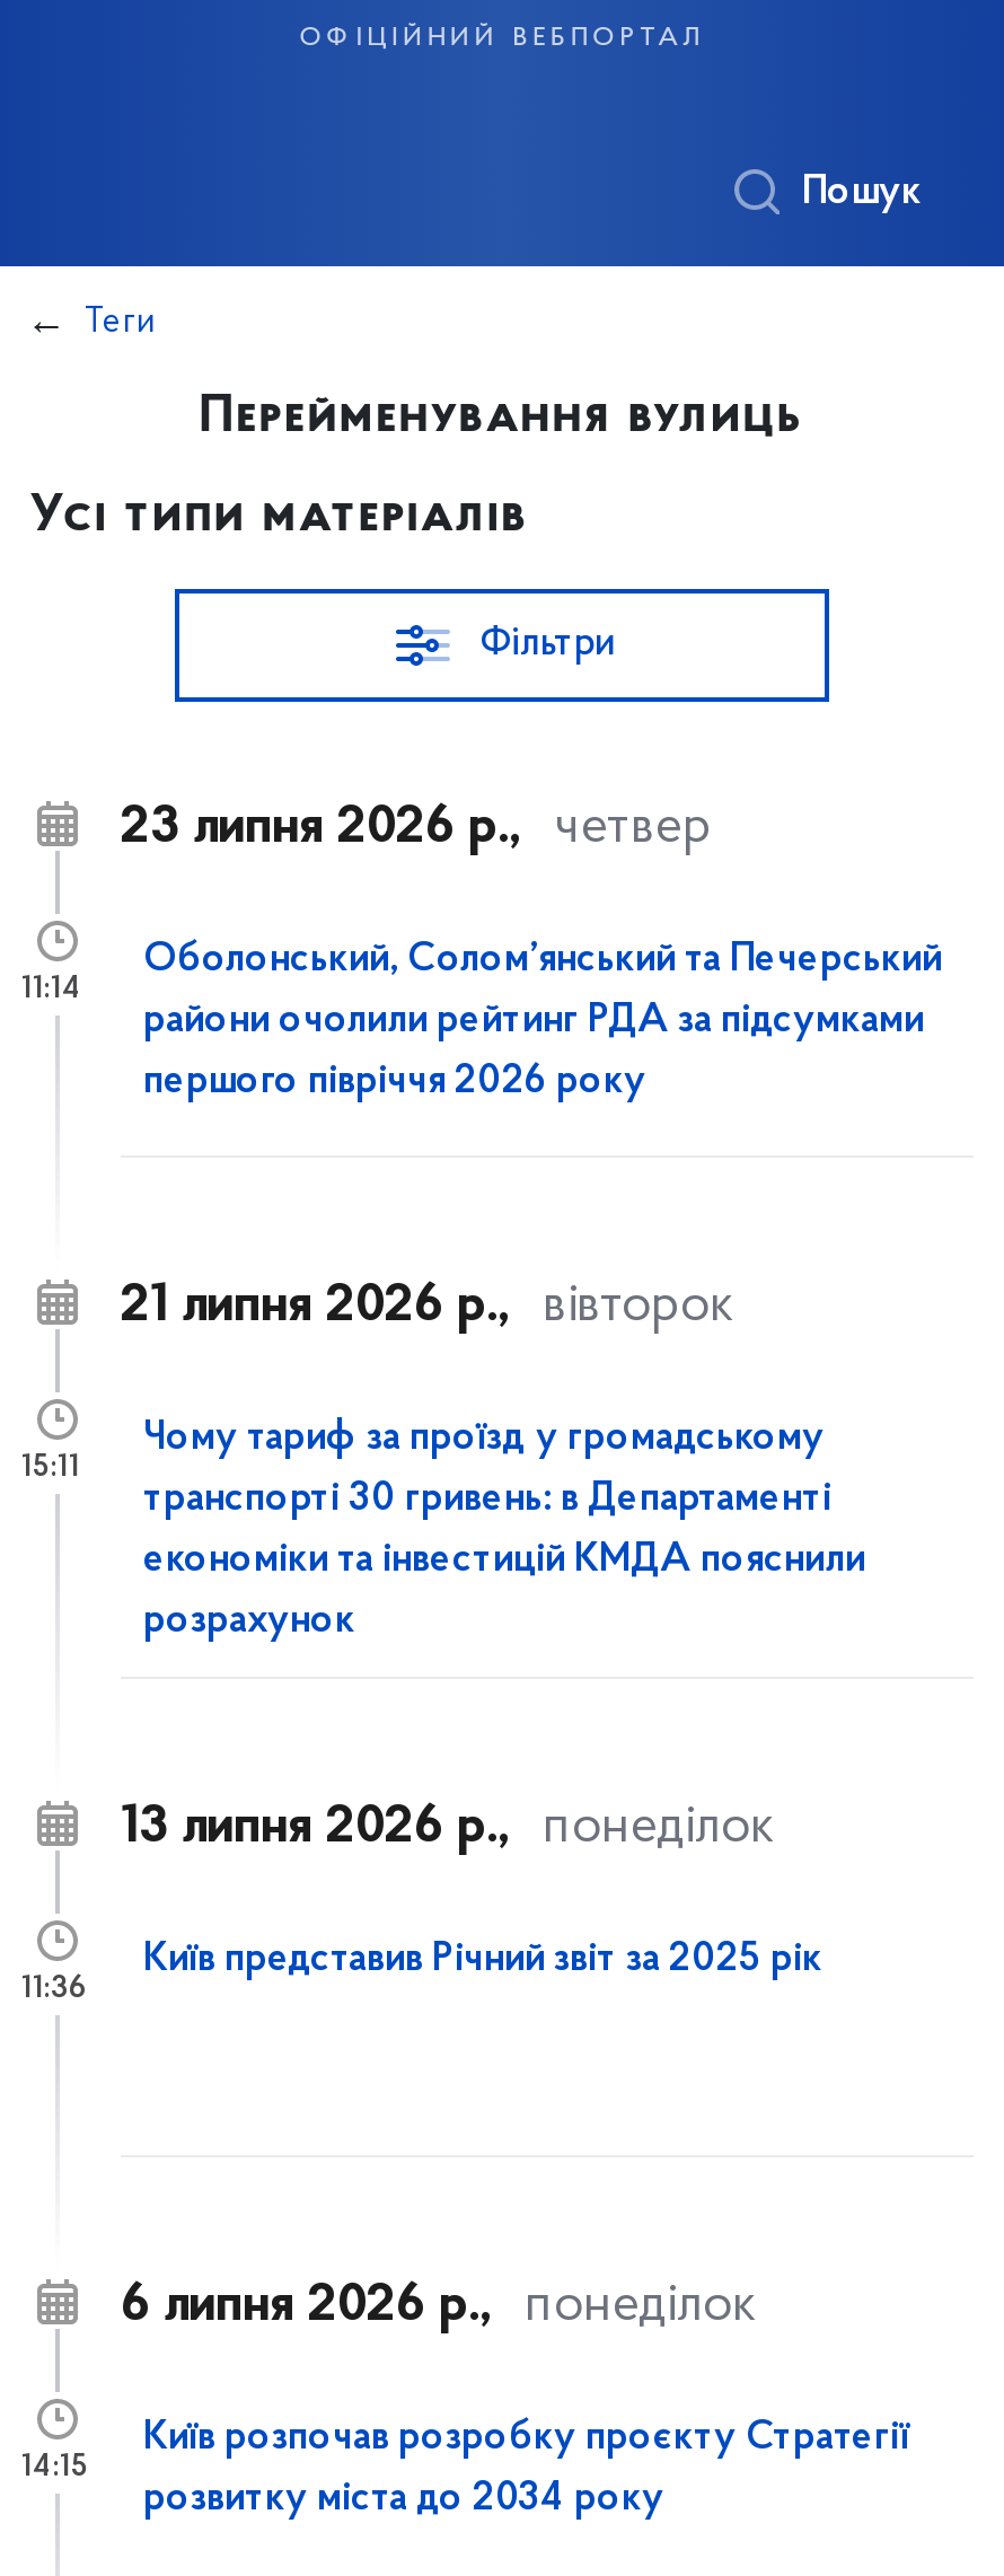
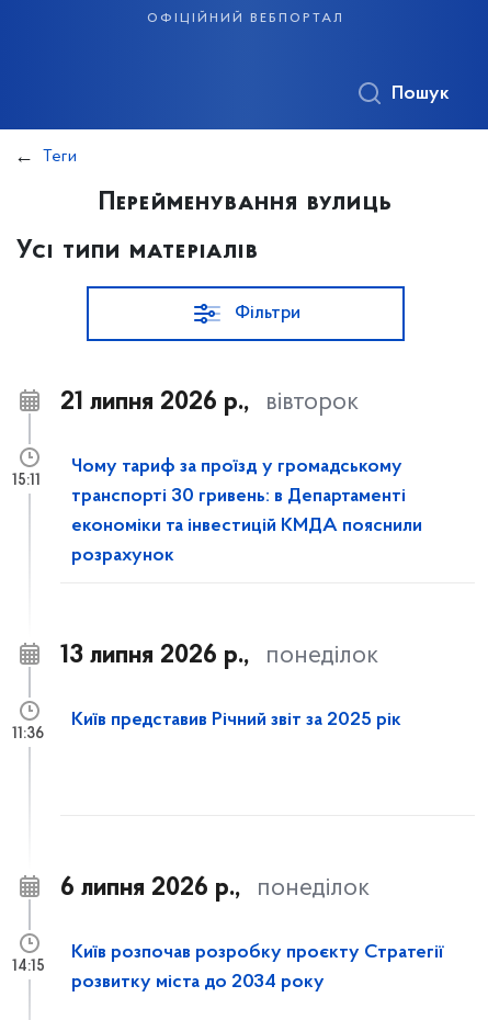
[121,801,942,1104] 23 липня 2026 р., | четвер | Оболонський, Солом’янський та Печерський | райони очолили рейтинг РДА за підсумками | першого півріччя 2026 року -> none
[21,975,82,1006] 11:14 -> none

